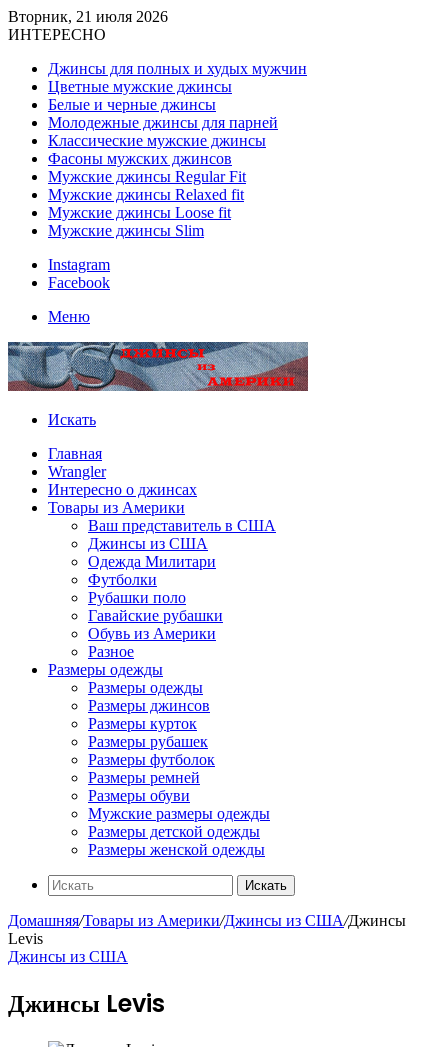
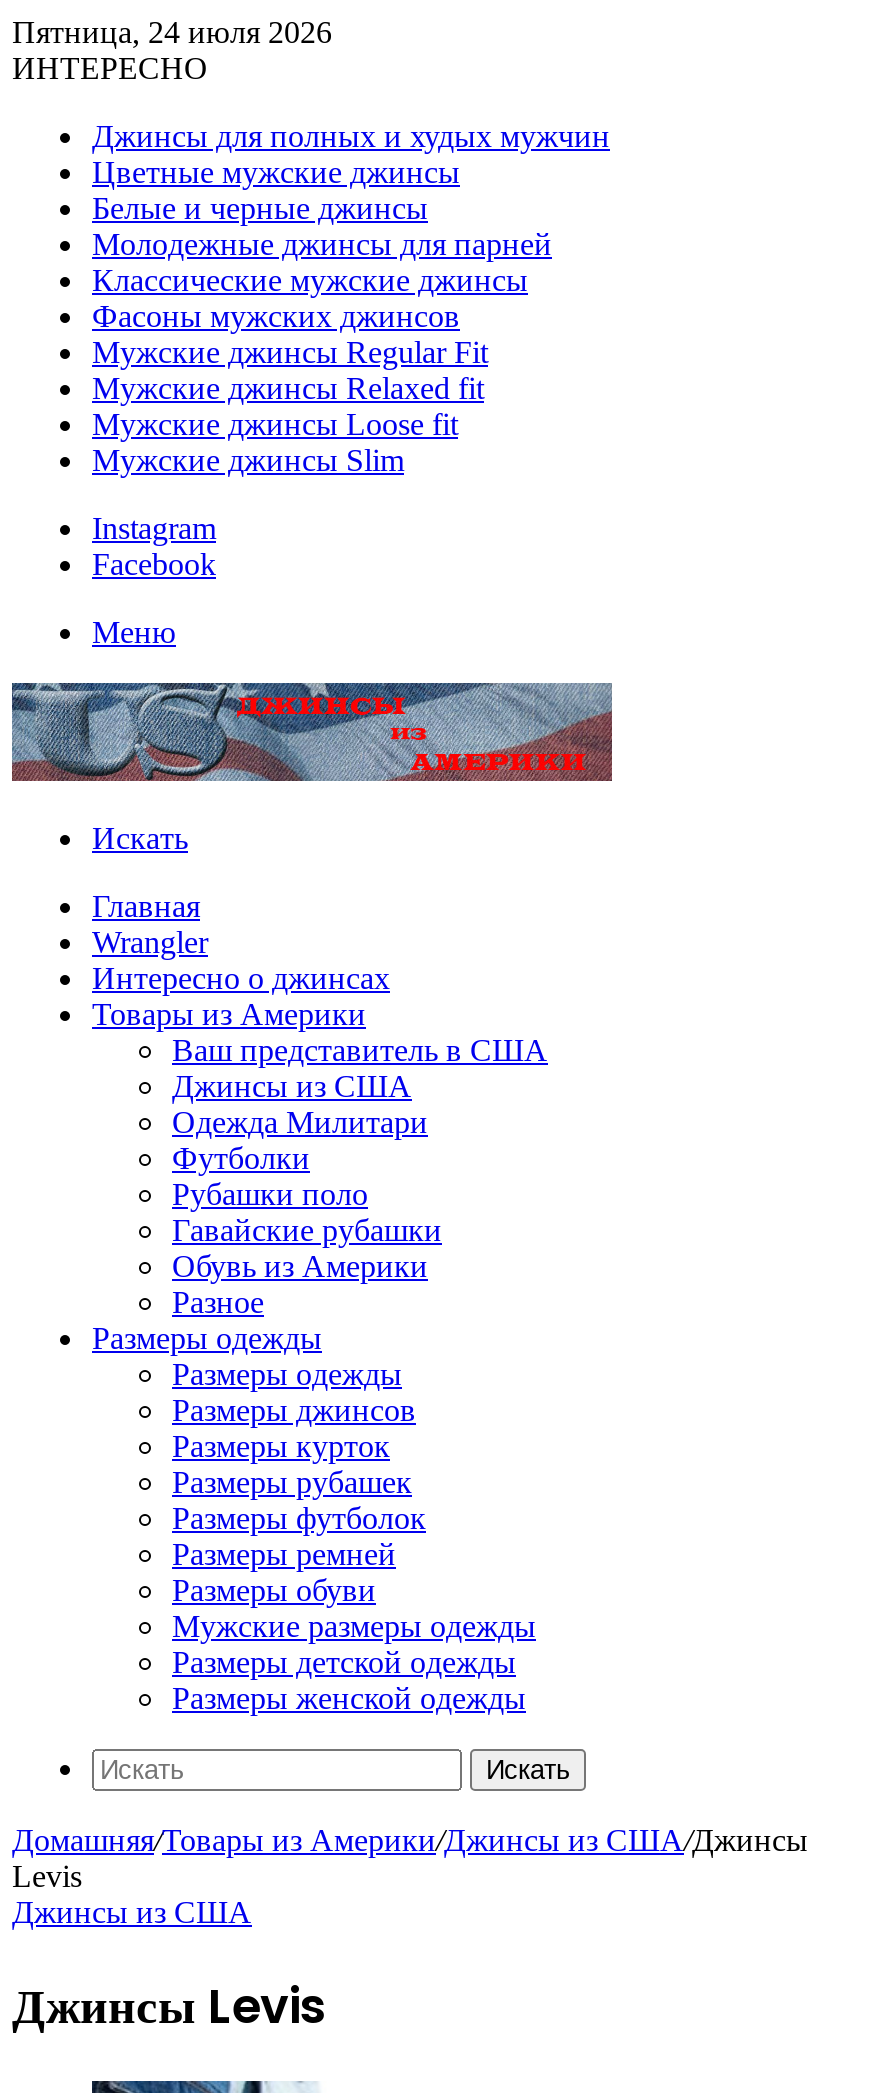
[8,8,168,25] Вторник, 21 июля 2026 -> [12,15,332,49] Пятница, 24 июля 2026

